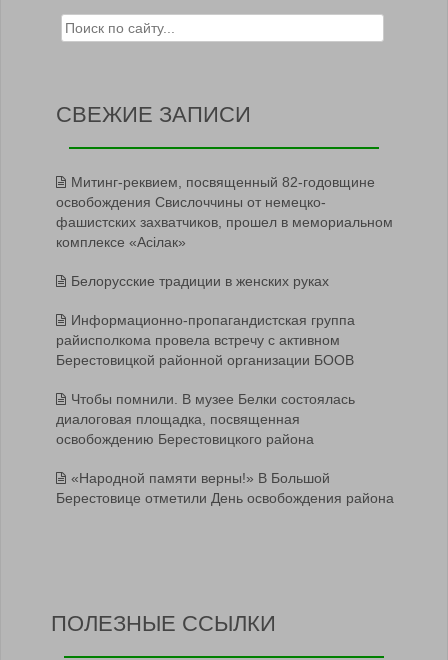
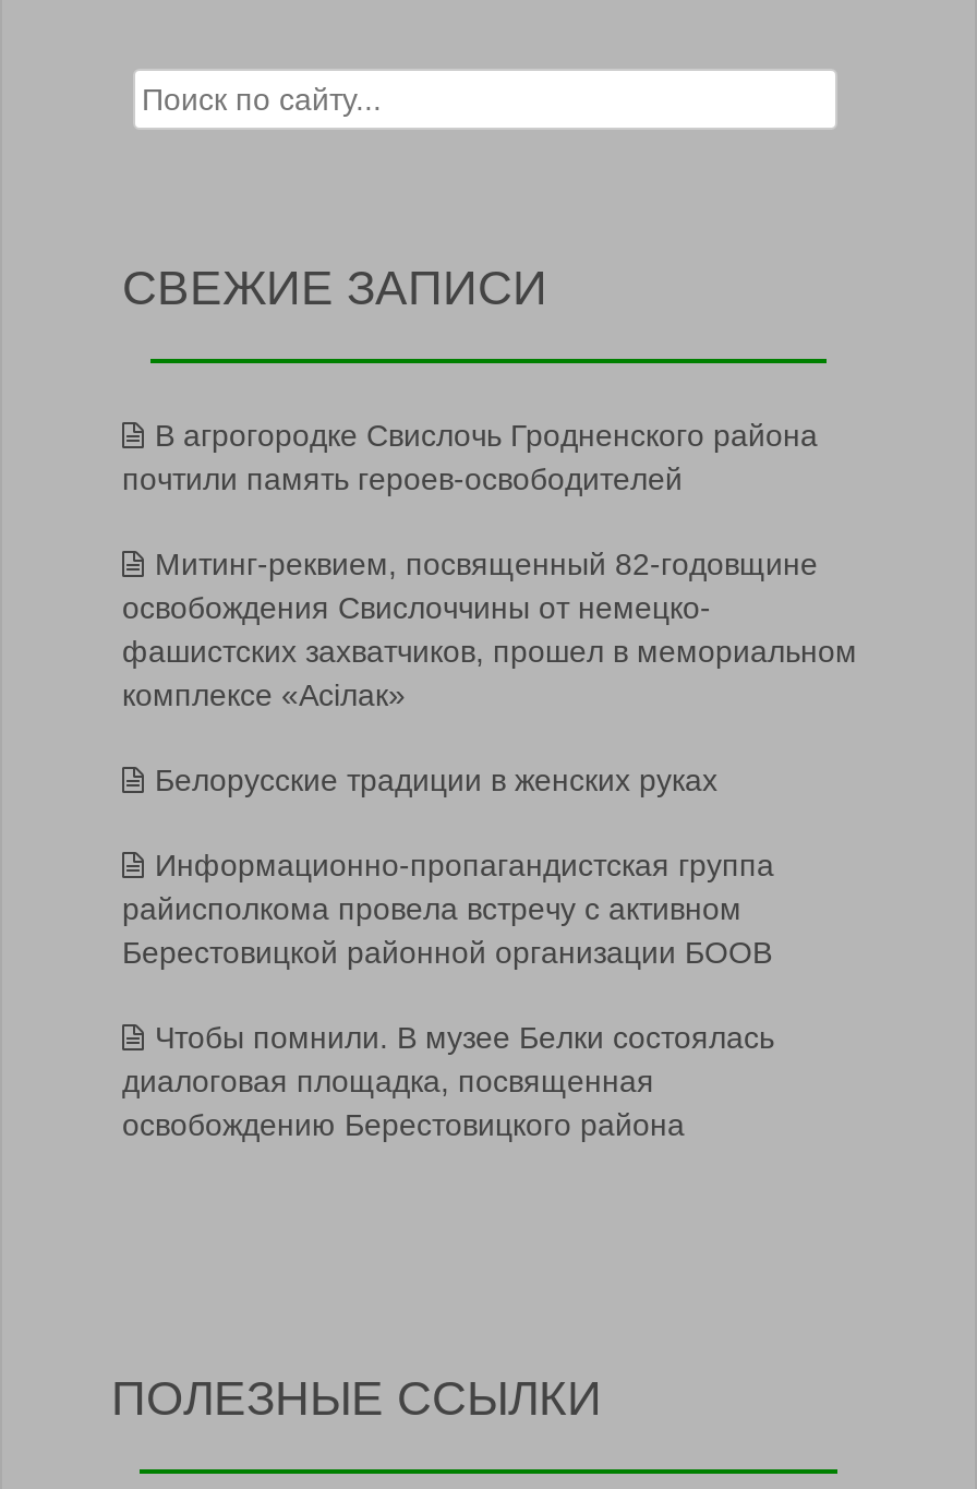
none -> [122,418,818,496] В агрогородке Свислочь Гродненского района | почтили память героев-освободителей
moved [56,174,393,447] -> [122,547,857,1142]: Митинг-реквием, посвященный 82-годовщине | освобождения Свислоччины от немецко- | фашистских захватчиков, прошел в мемориальном | ... | диалоговая площадка, посвященная | освобождению Берестовицкого района
[56,470,394,506] «Народной памяти верны!» В Большой | Берестовице отметили День освобождения района -> none

